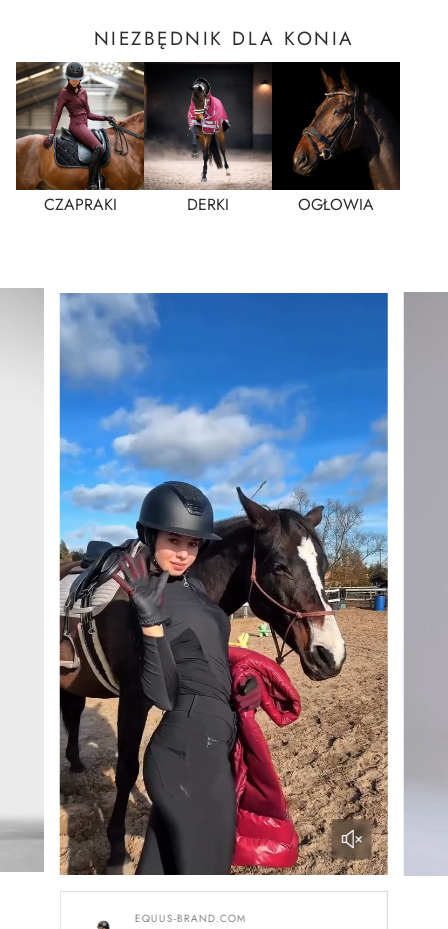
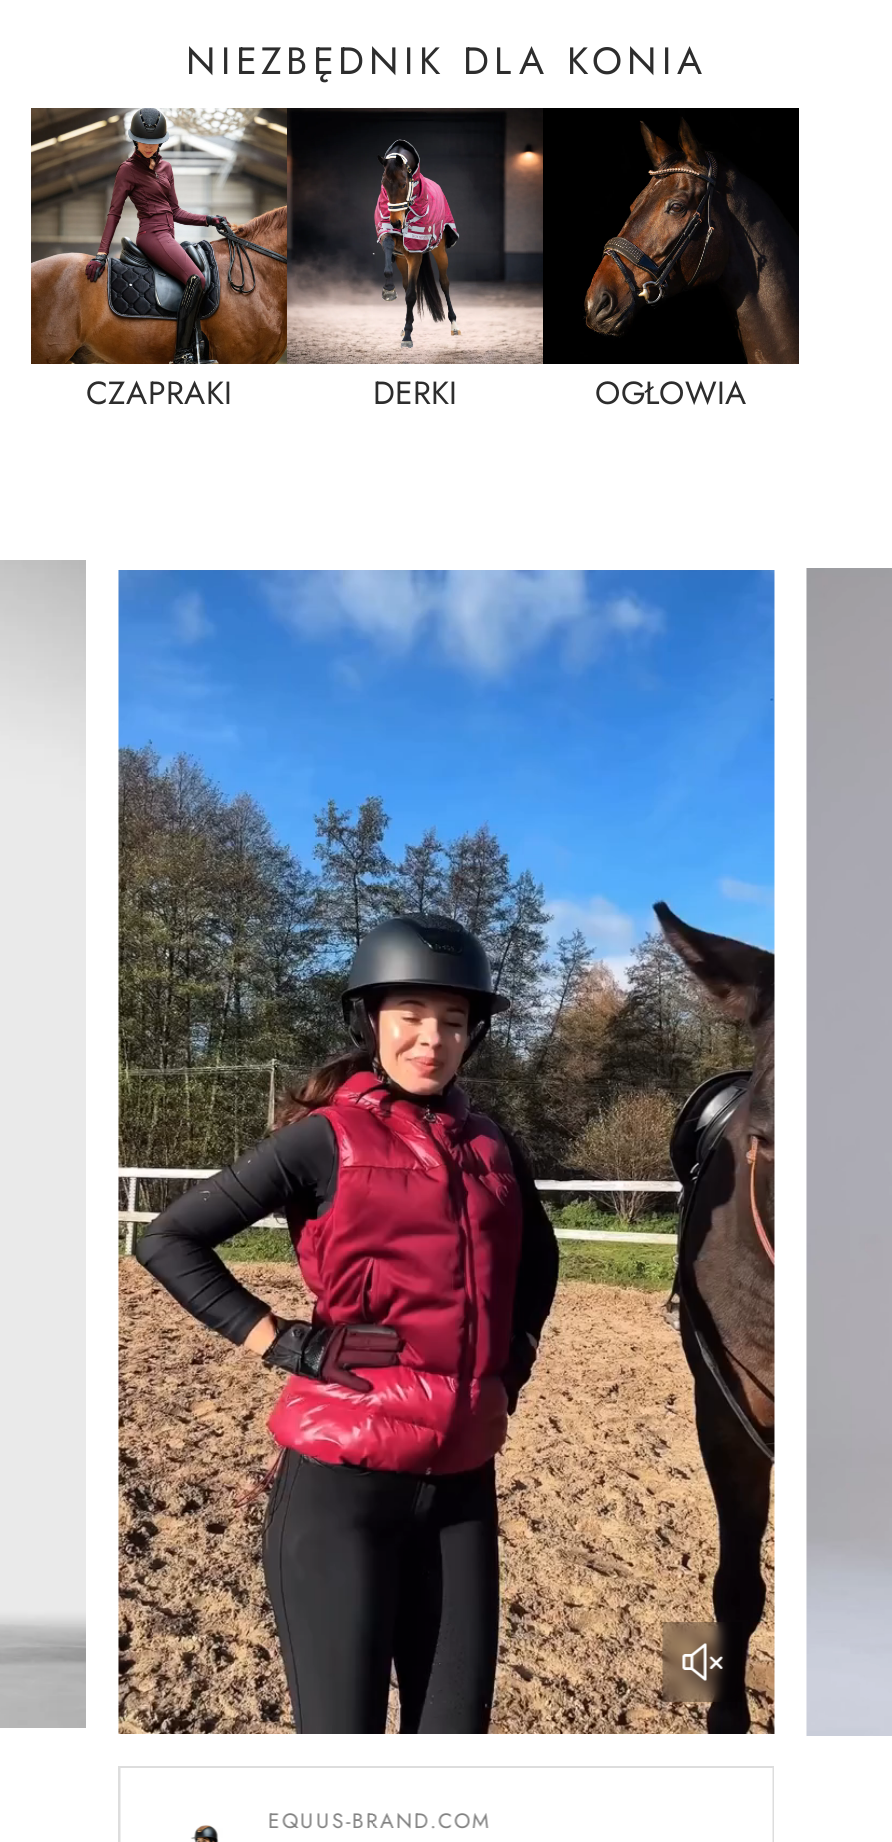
[59,293,388,876] [image] -> [117,570,777,1736] [image]

